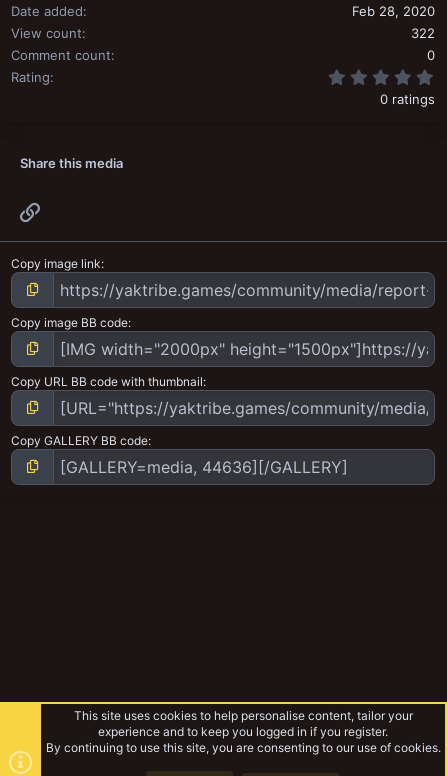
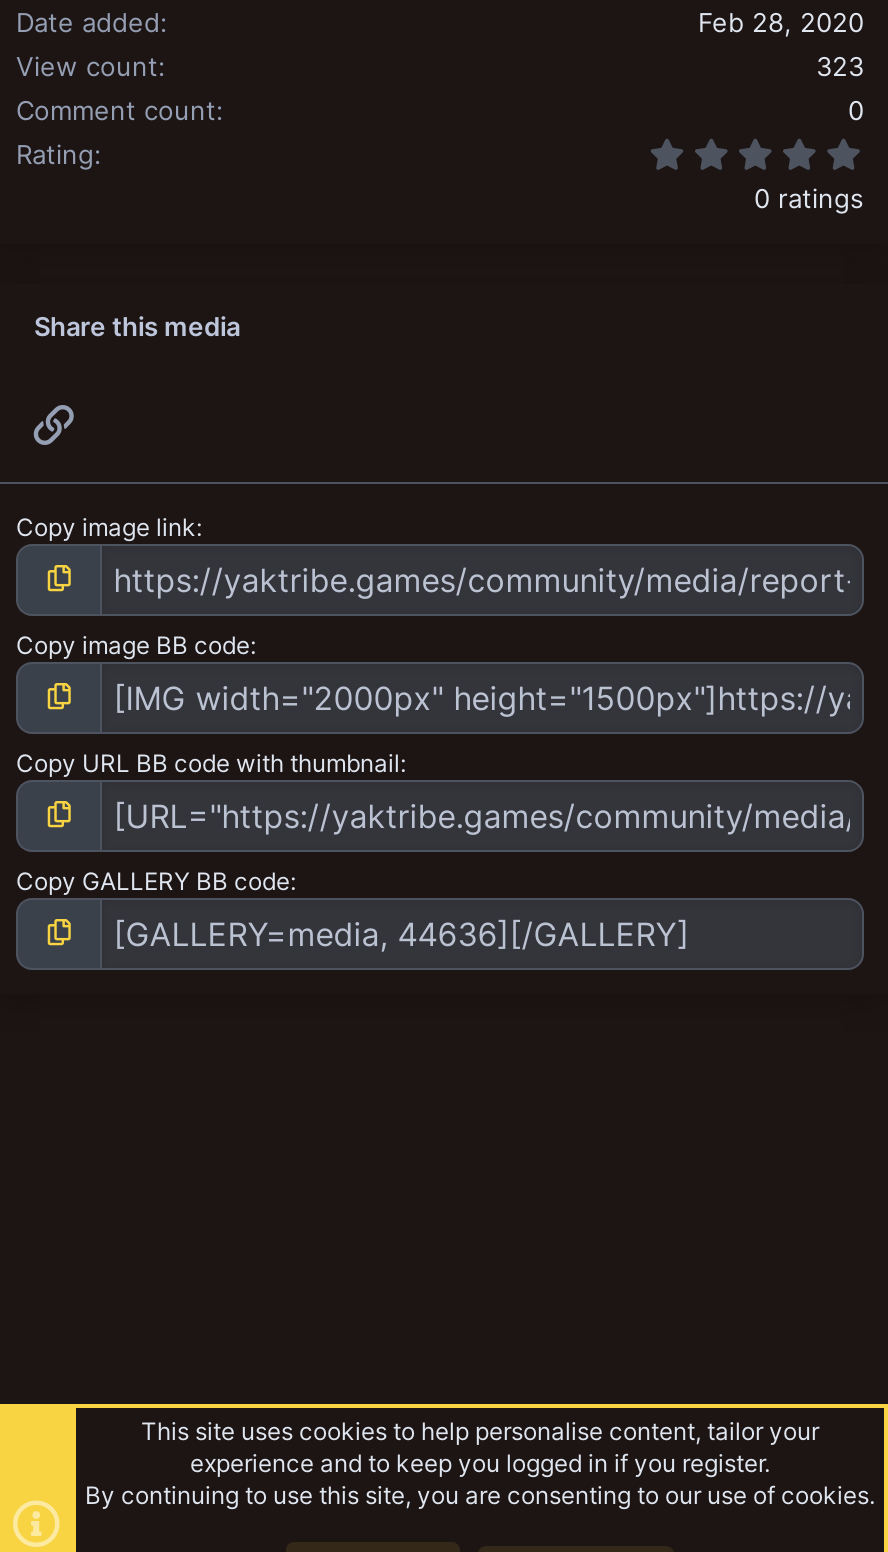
[411,25,435,41] 322 -> [816,49,864,81] 323

